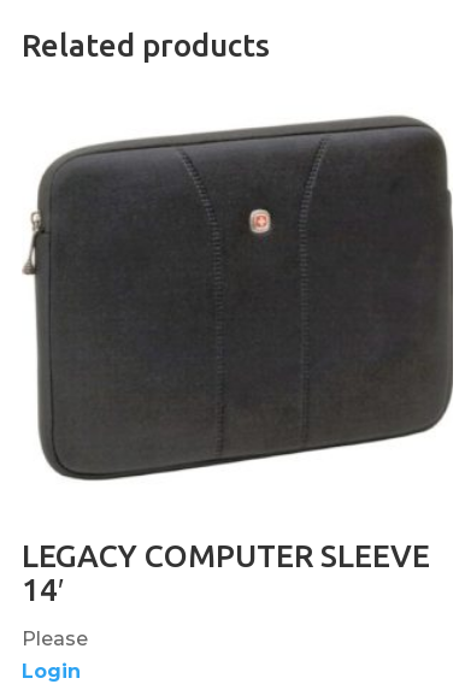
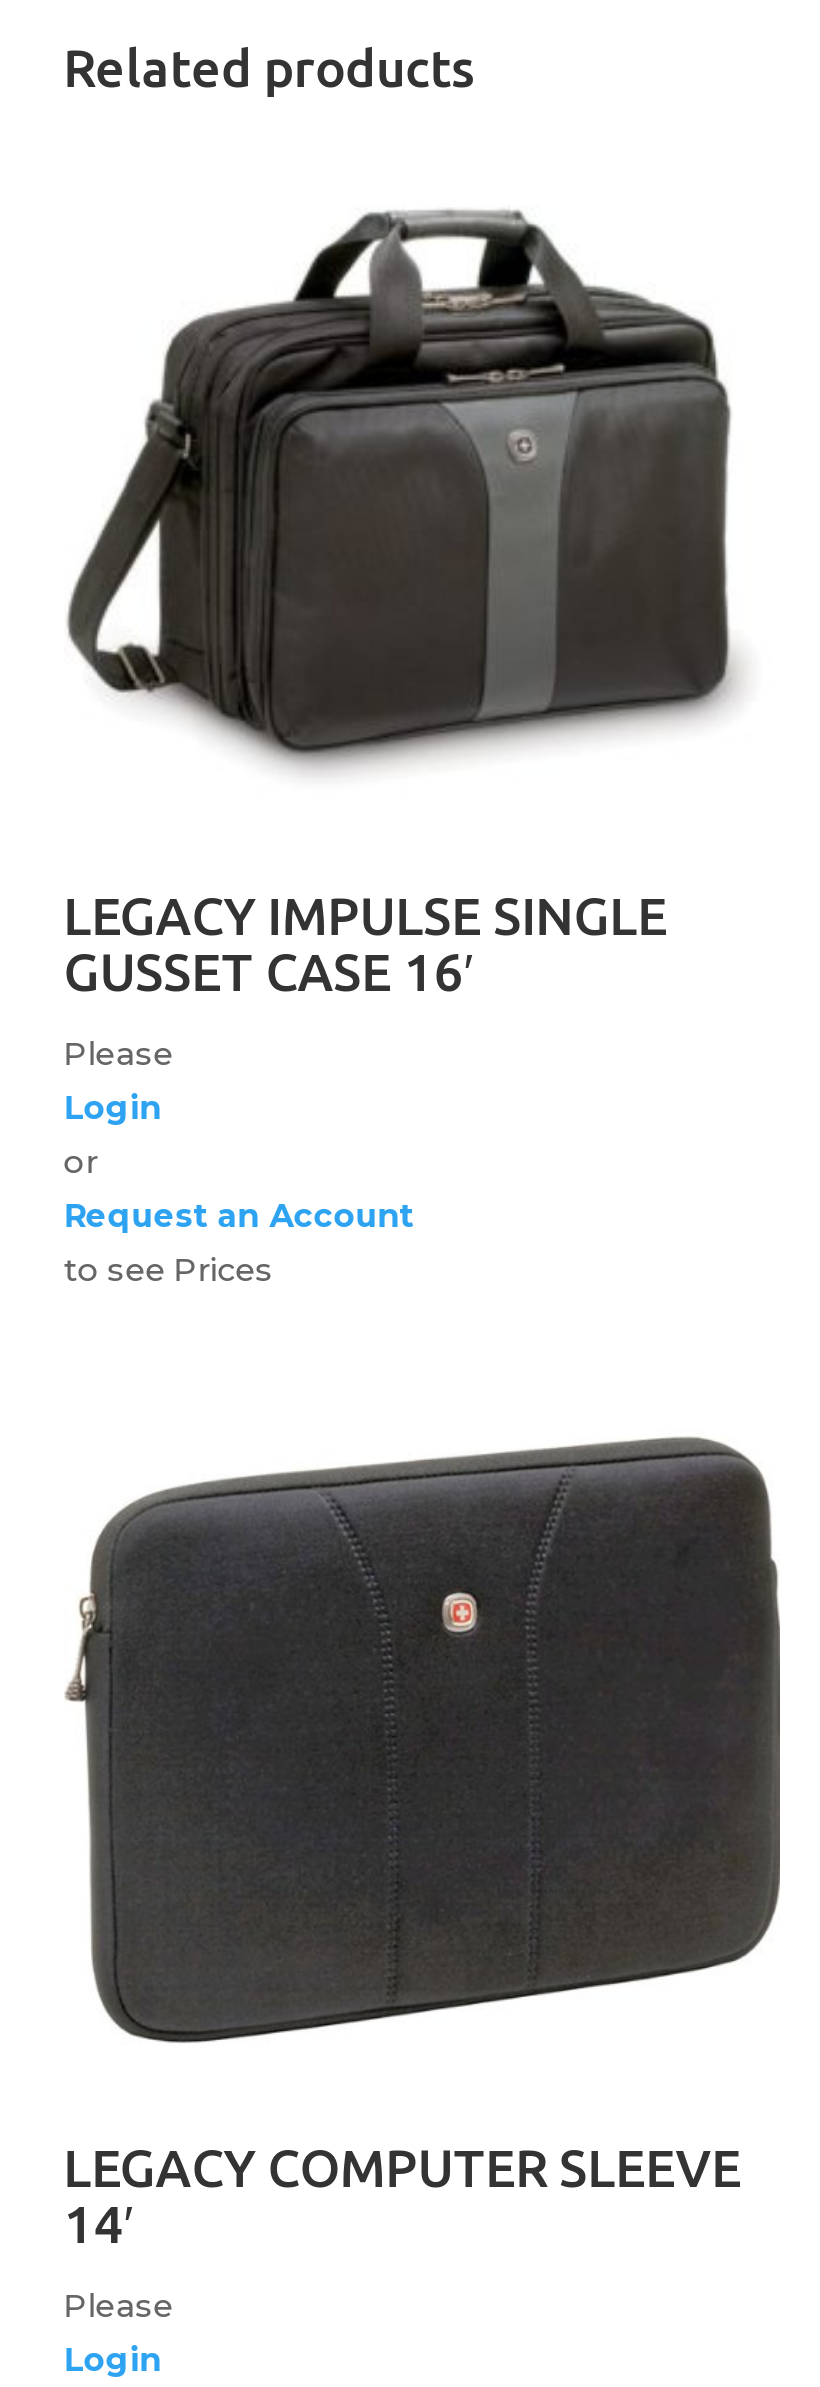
none -> [64,888,668,1290] LEGACY IMPULSE SINGLE | GUSSET CASE 16′ | Please | Login | or | Request an Account | to see Prices
none -> [66,207,744,773] [image]

